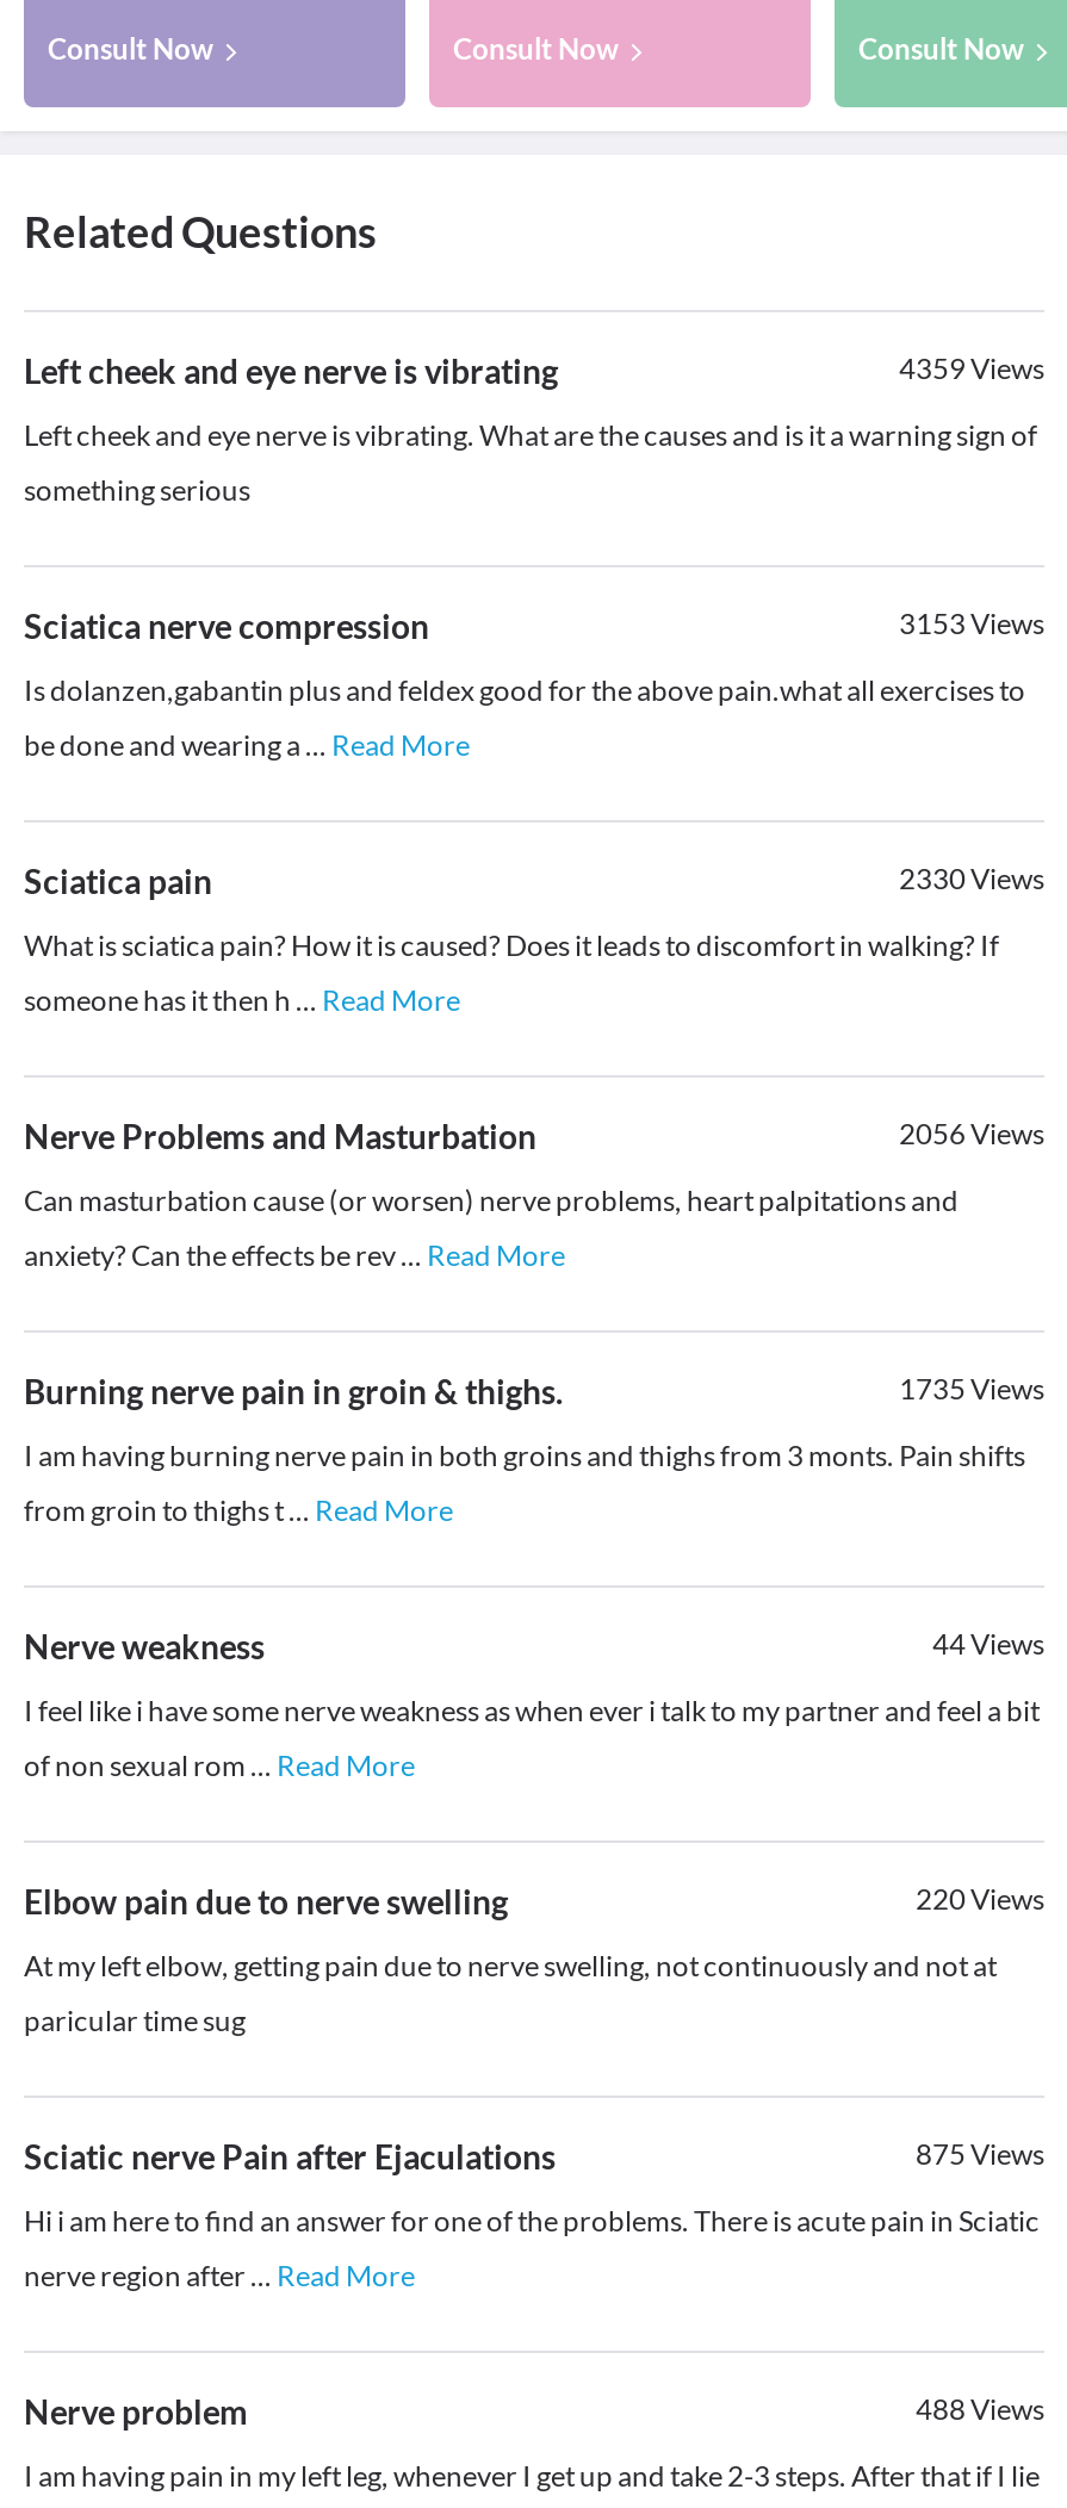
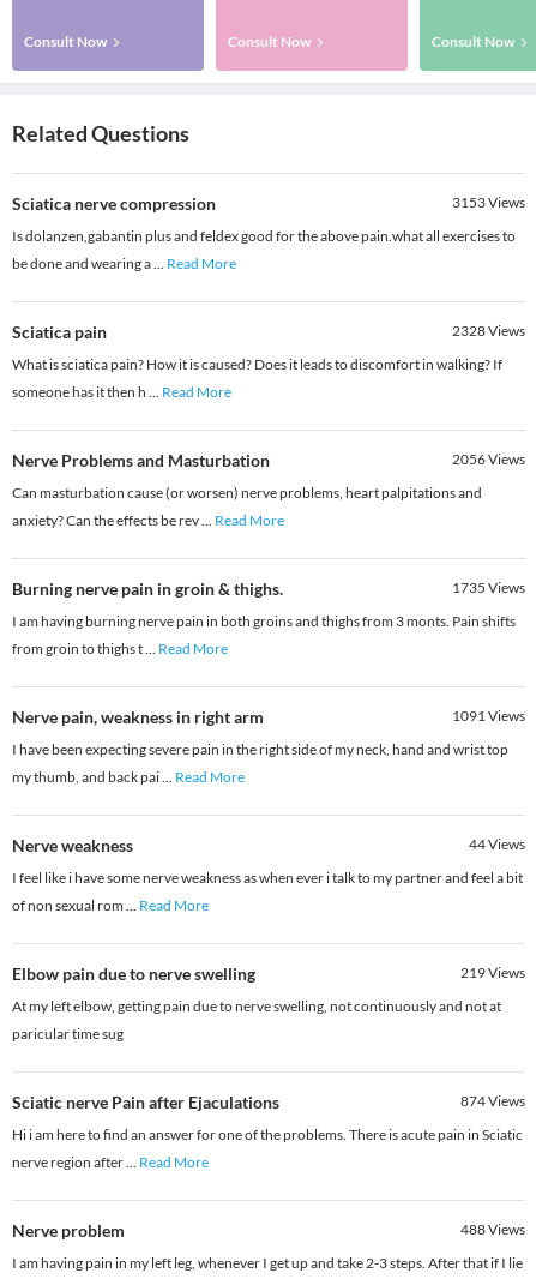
[24,351,1044,509] Left cheek and eye nerve is vibrating | 4359Views | Left cheek and eye nerve is vibrating. What are the causes and is it a warning sign of | something serious -> none
moved [24,606,1044,1529] -> [12,194,525,658]: Sciatica nerve compression | 3153Views | Is dolanzen,gabantin plus and feldex good for the above pain.what all exercises to | ... | I am having burning nerve pain in both groins and thighs from 3 monts. Pain shifts | from groin to thighs t... Read More
[899,861,1044,897] 2330Views -> [452,322,525,340] 2328Views
none -> [12,707,525,786] Nerve pain, weakness in right arm | 1091 Views | I have been expecting severe pain in the right side of my neck, hand and wrist top | my thumb, and back pai... Read More
[916,1882,1044,1917] 220Views -> [460,964,525,982] 219Views
[916,2137,1044,2173] 875 Views -> [460,1092,525,1110] 874 Views

